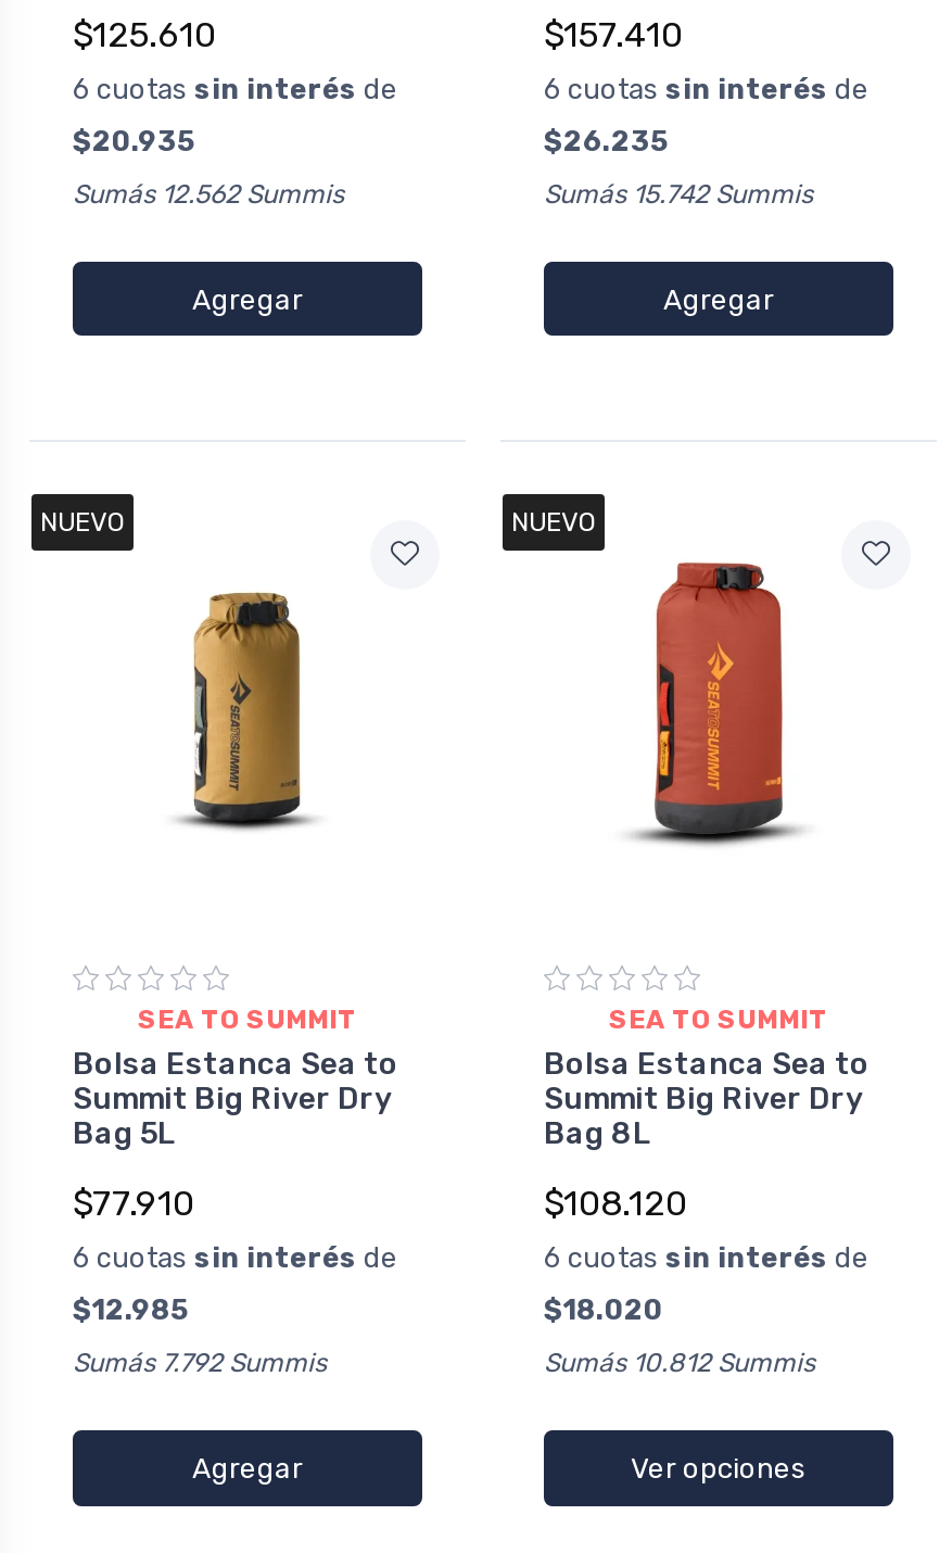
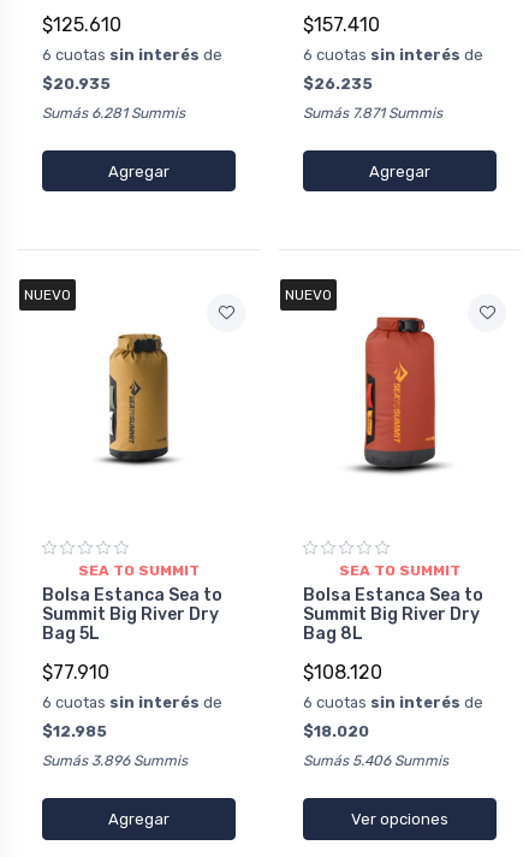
[73,179,344,209] Sumás 12.562 Summis -> [42,104,185,121] Sumás 6.281 Summis
[544,179,813,209] Sumás 15.742 Summis -> [303,104,442,121] Sumás 7.871 Summis
[73,1349,327,1379] Sumás 7.792 Summis -> [42,753,188,770] Sumás 3.896 Summis
[544,1349,815,1379] Sumás 10.812 Summis -> [303,753,448,770] Sumás 5.406 Summis

